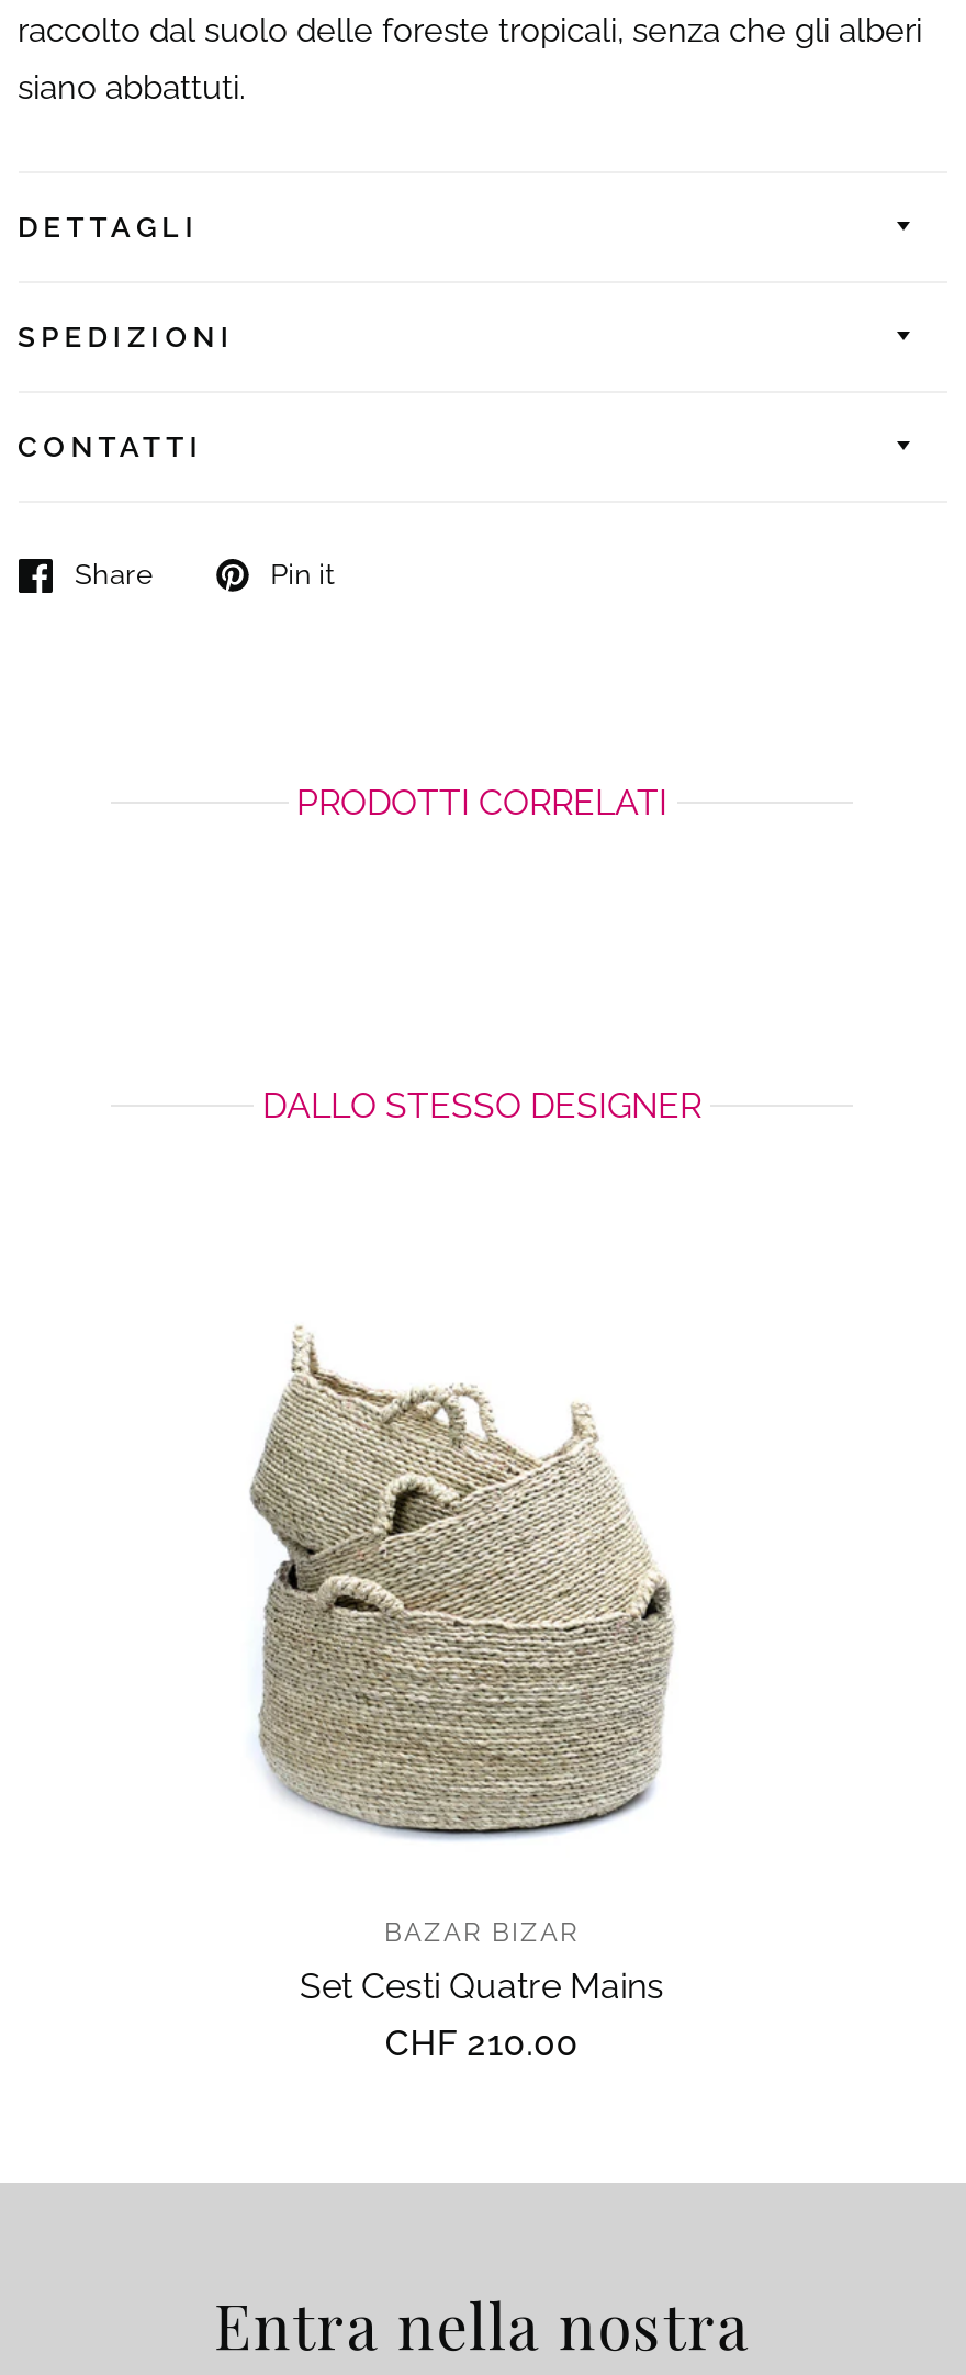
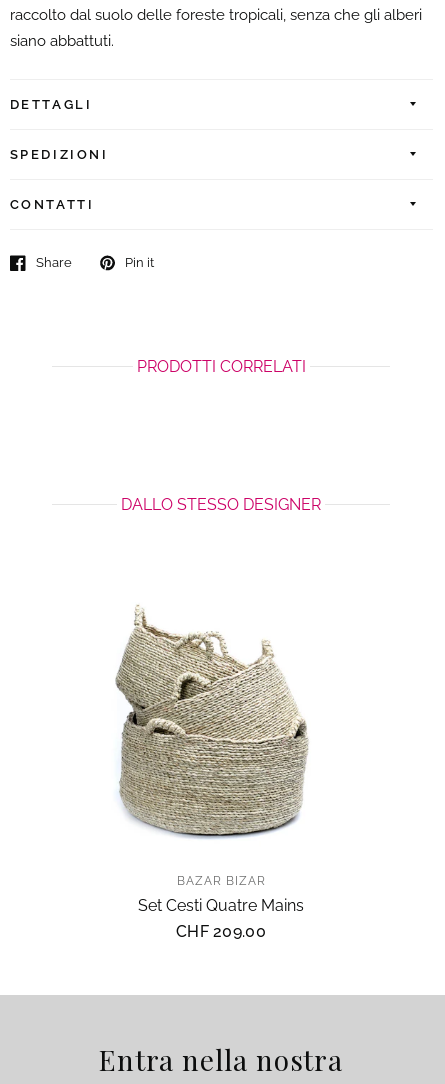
[385,2022,579,2064] CHF 210.00 -> [176,922,266,941] CHF 209.00

